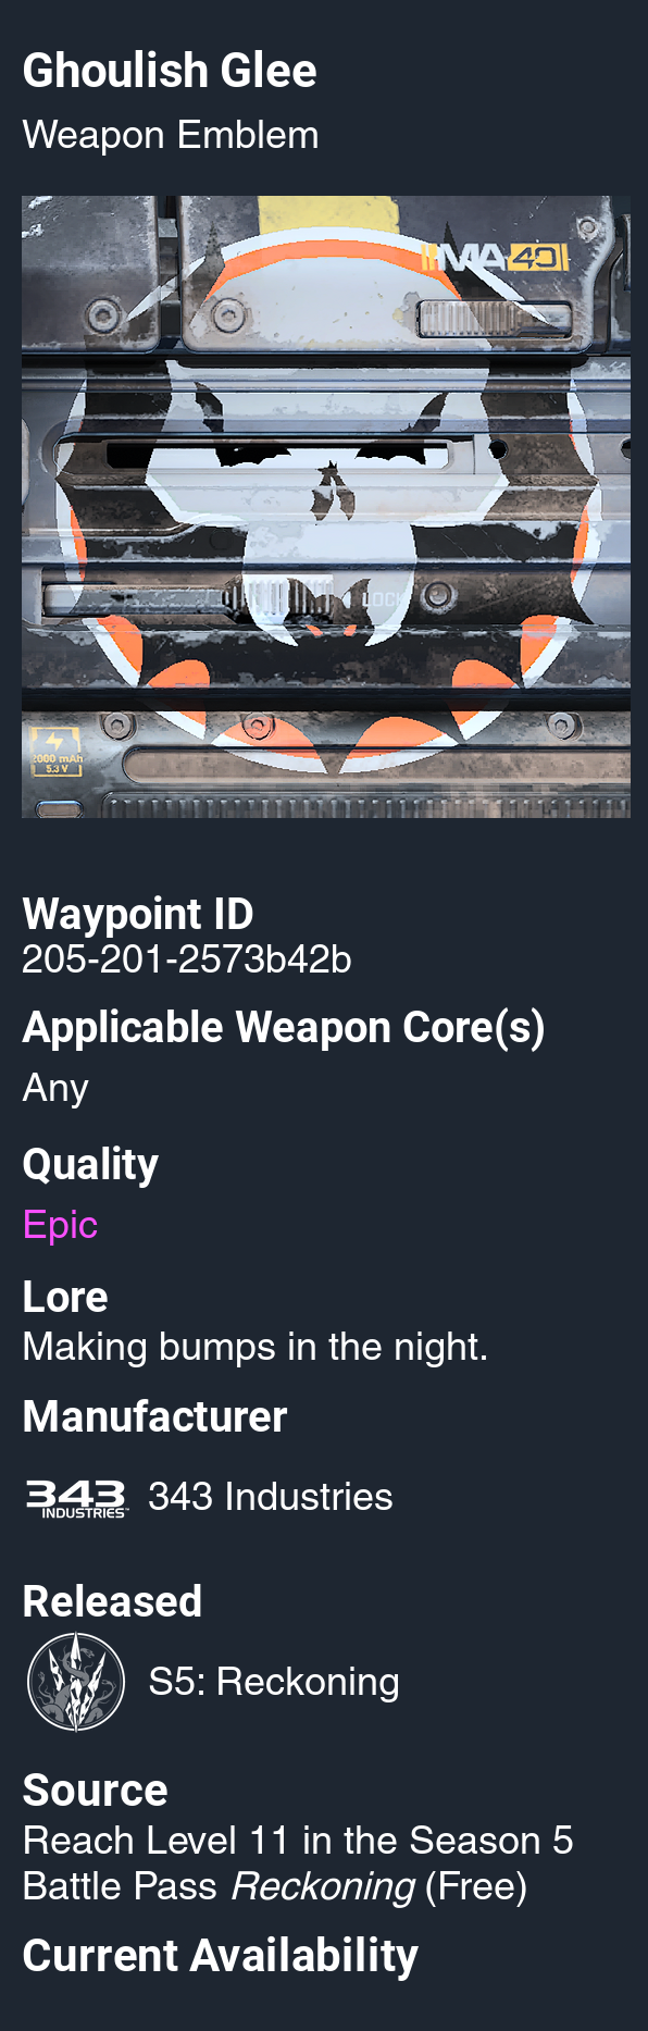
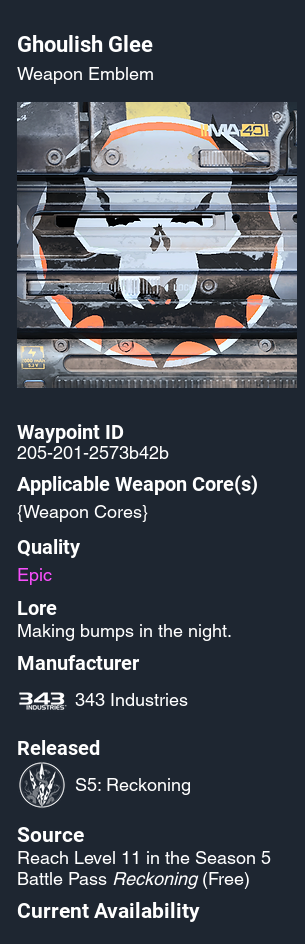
[22,1064,89,1110] Any -> [17,501,148,522] {Weapon Cores}

